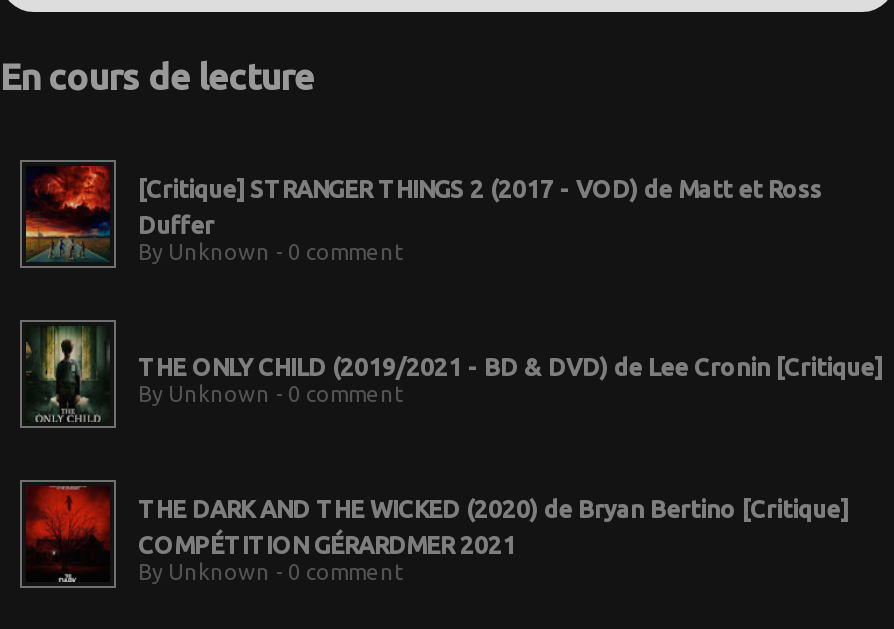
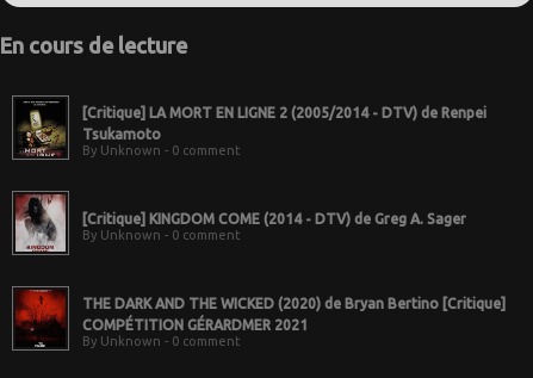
[24,166,822,262] [image] | [Critique] STRANGER THINGS 2 (2017 - VOD) de Matt et Ross | Duffer -> [14,98,486,156] [image] | [Critique] LA MORT EN LIGNE 2 (2005/2014 - DTV) de Renpei | Tsukamoto
[24,324,882,424] [image] | THE ONLY CHILD (2019/2021 - BD & DVD) de Lee Cronin [Critique] -> [14,193,466,253] [image] | [Critique] KINGDOM COME (2014 - DTV) de Greg A. Sager

